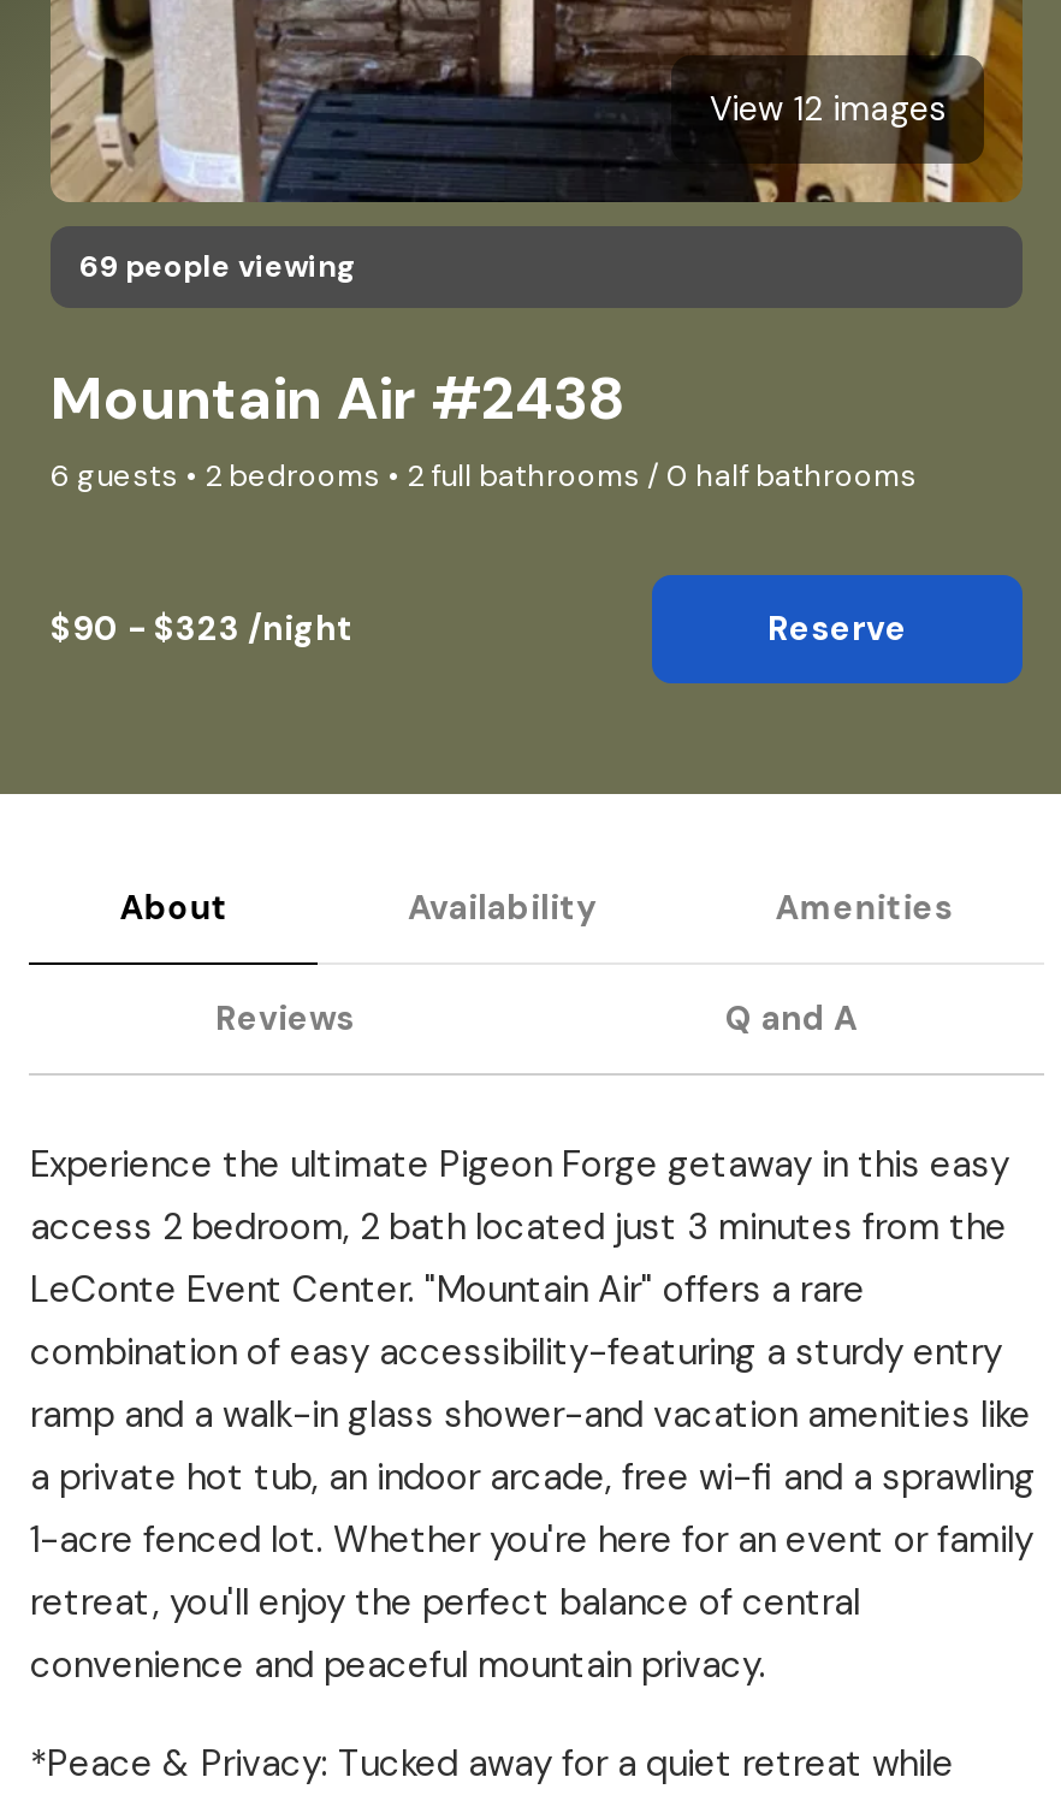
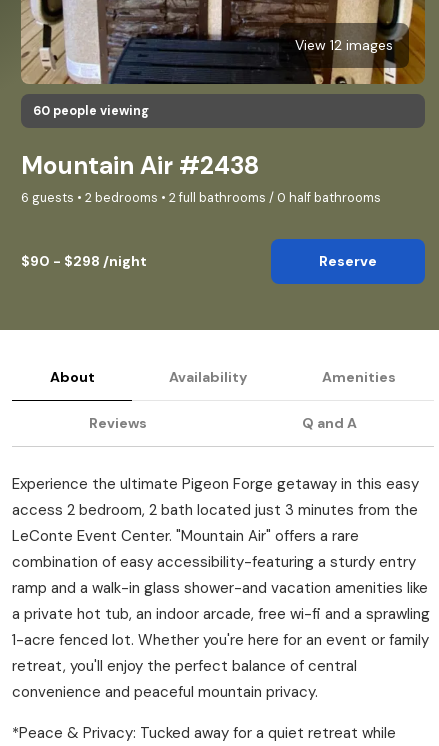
[79,248,356,286] 69 people viewing -> [33,103,149,119] 60 people viewing
[51,606,354,649] $90 - $323 /night -> [21,252,147,270] $90 - $298 /night

